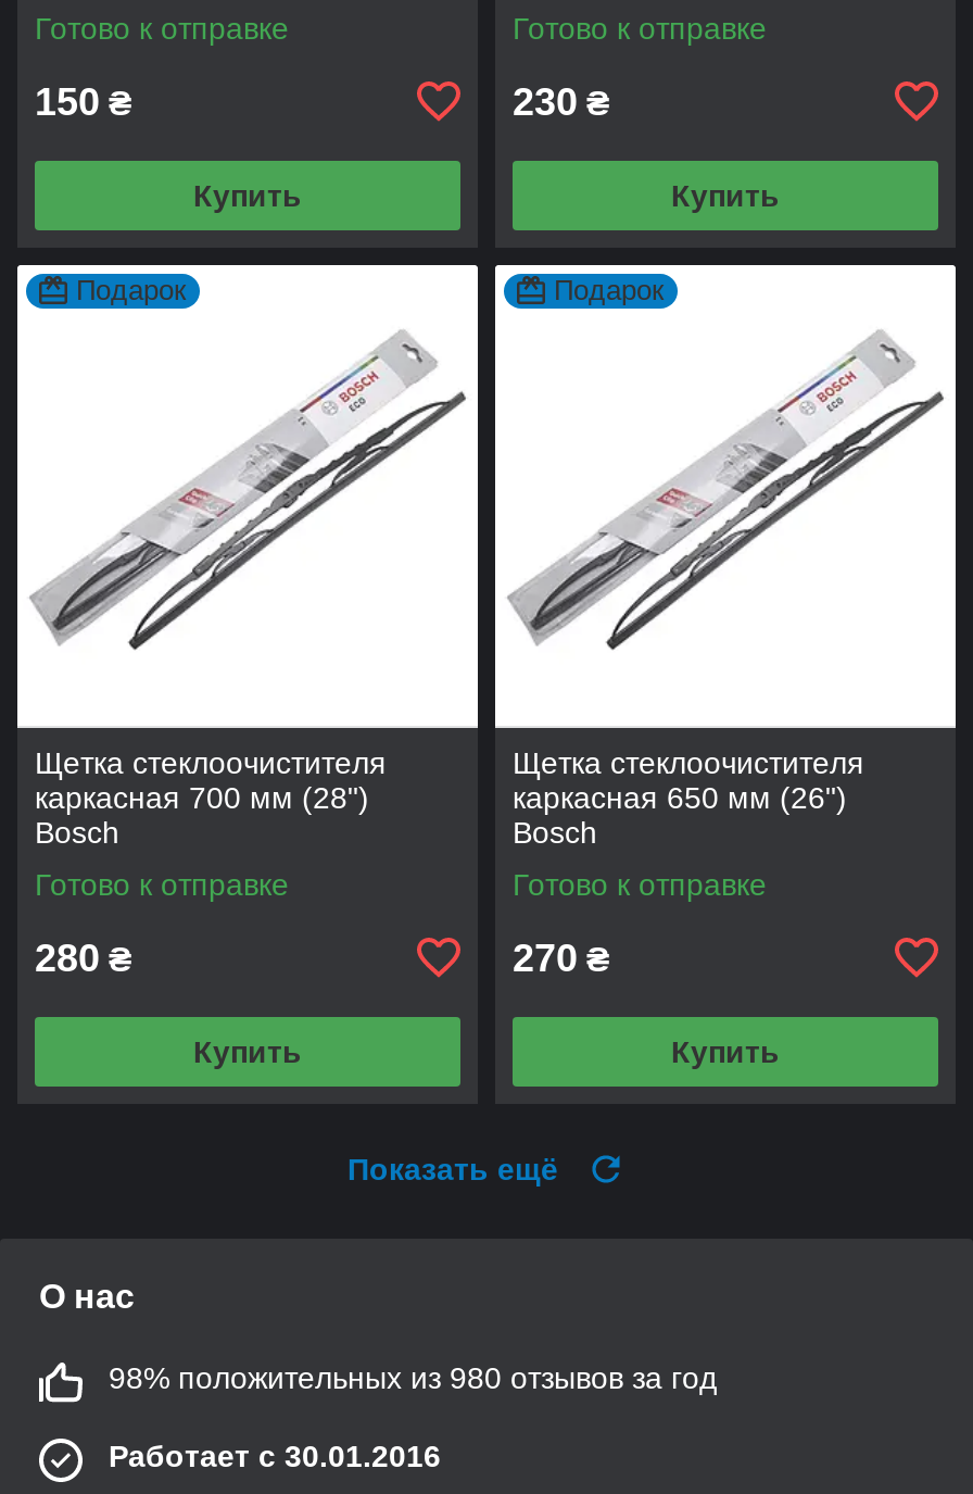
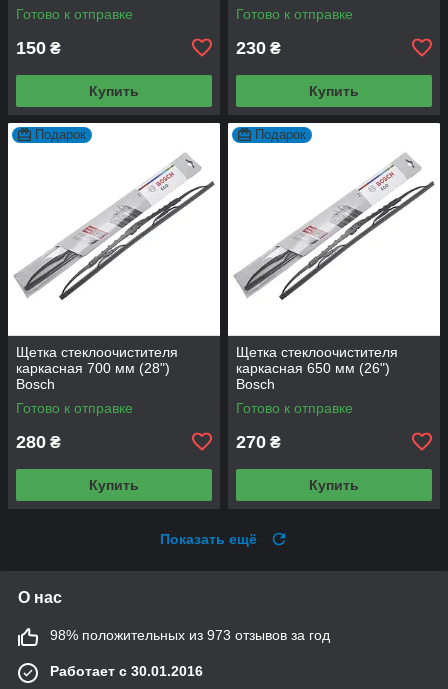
[109,1360,717,1395] 98% положительных из 980 отзывов за год -> [50,627,330,643] 98% положительных из 973 отзывов за год

